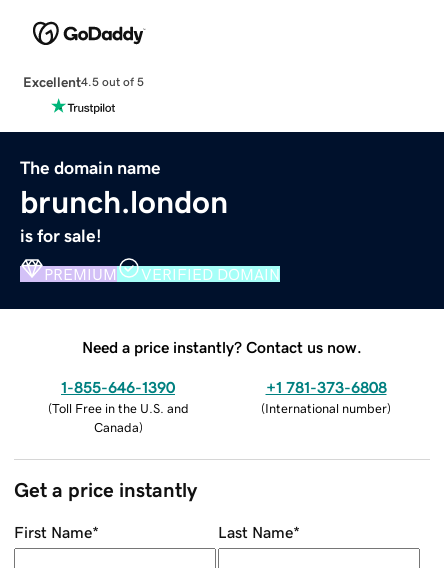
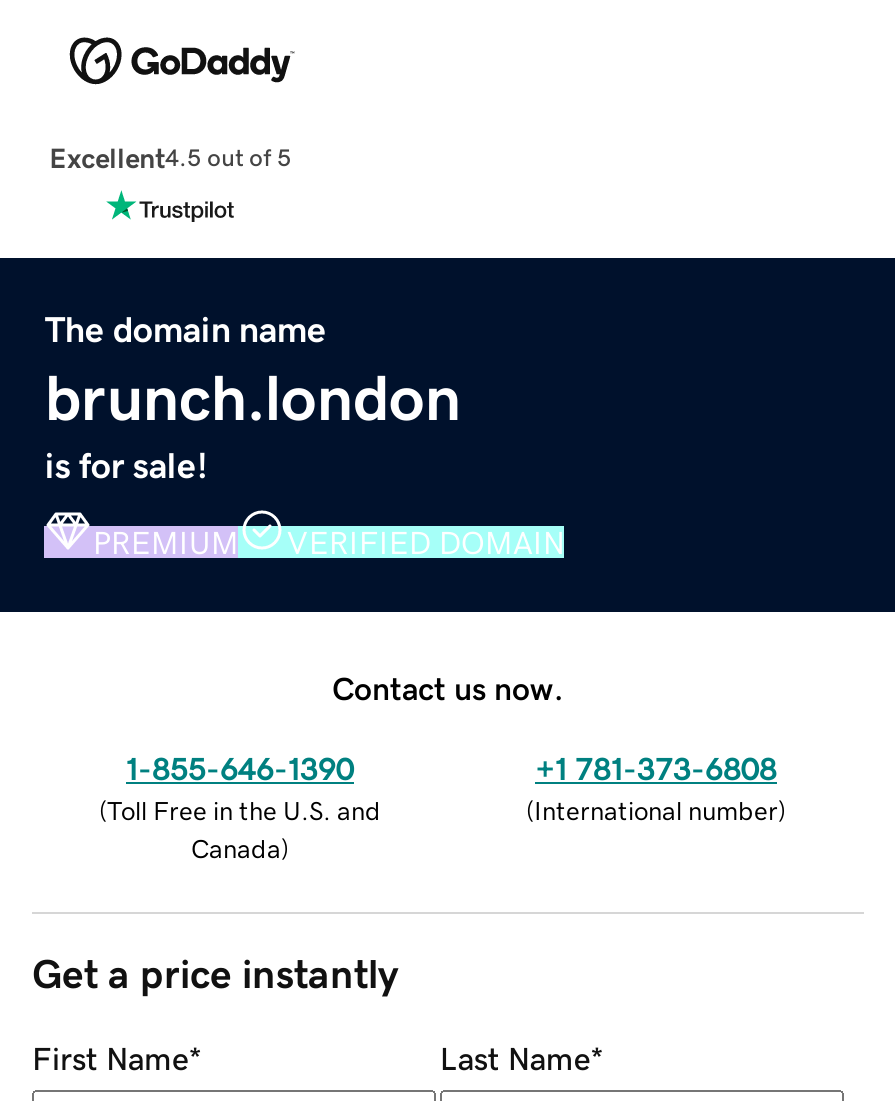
[82,339,362,355] Need a price instantly? Contact us now. -> [332,671,564,703] Contact us now.

